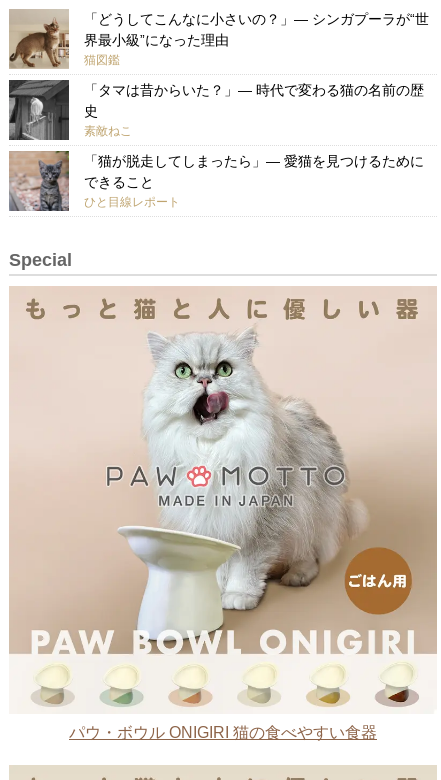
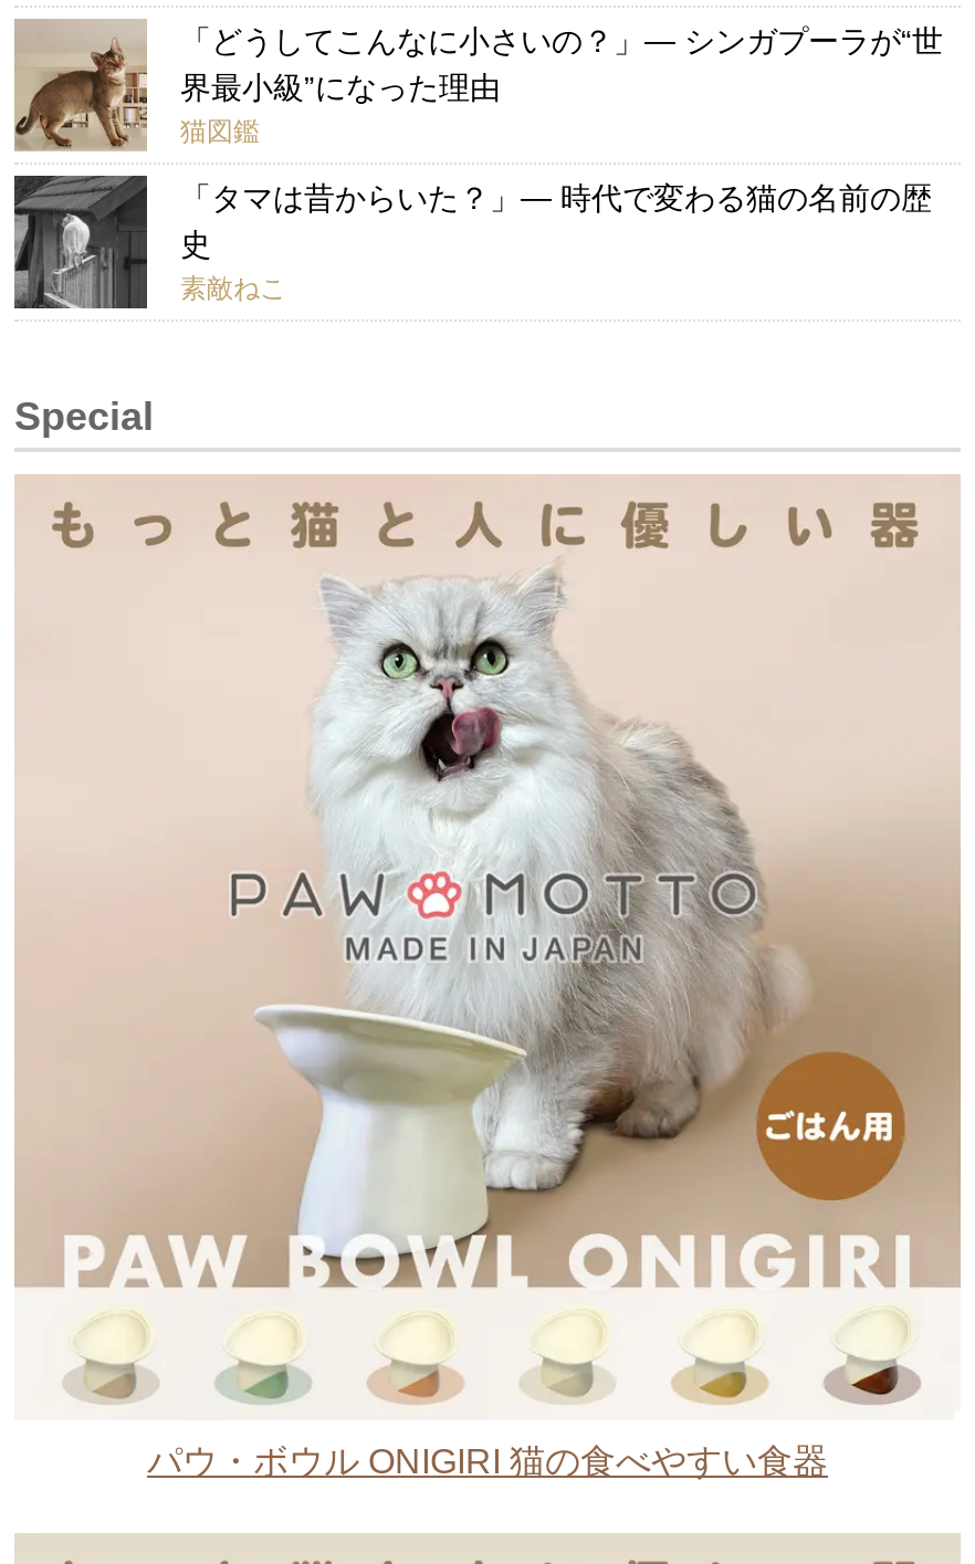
[9,150,424,212] [image] | 「猫が脱走してしまったら」— 愛猫を見つけるために | できること | ひと目線レポート -> none

